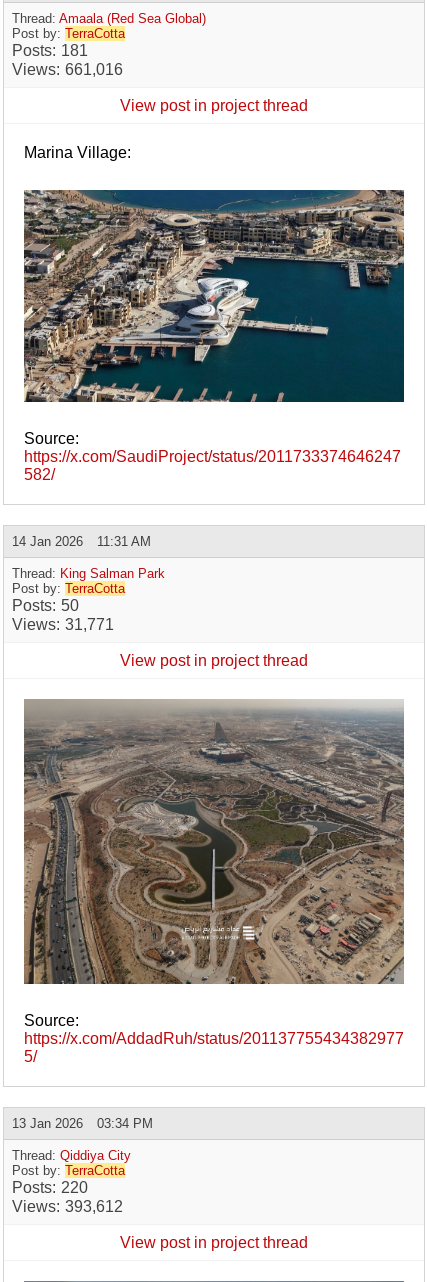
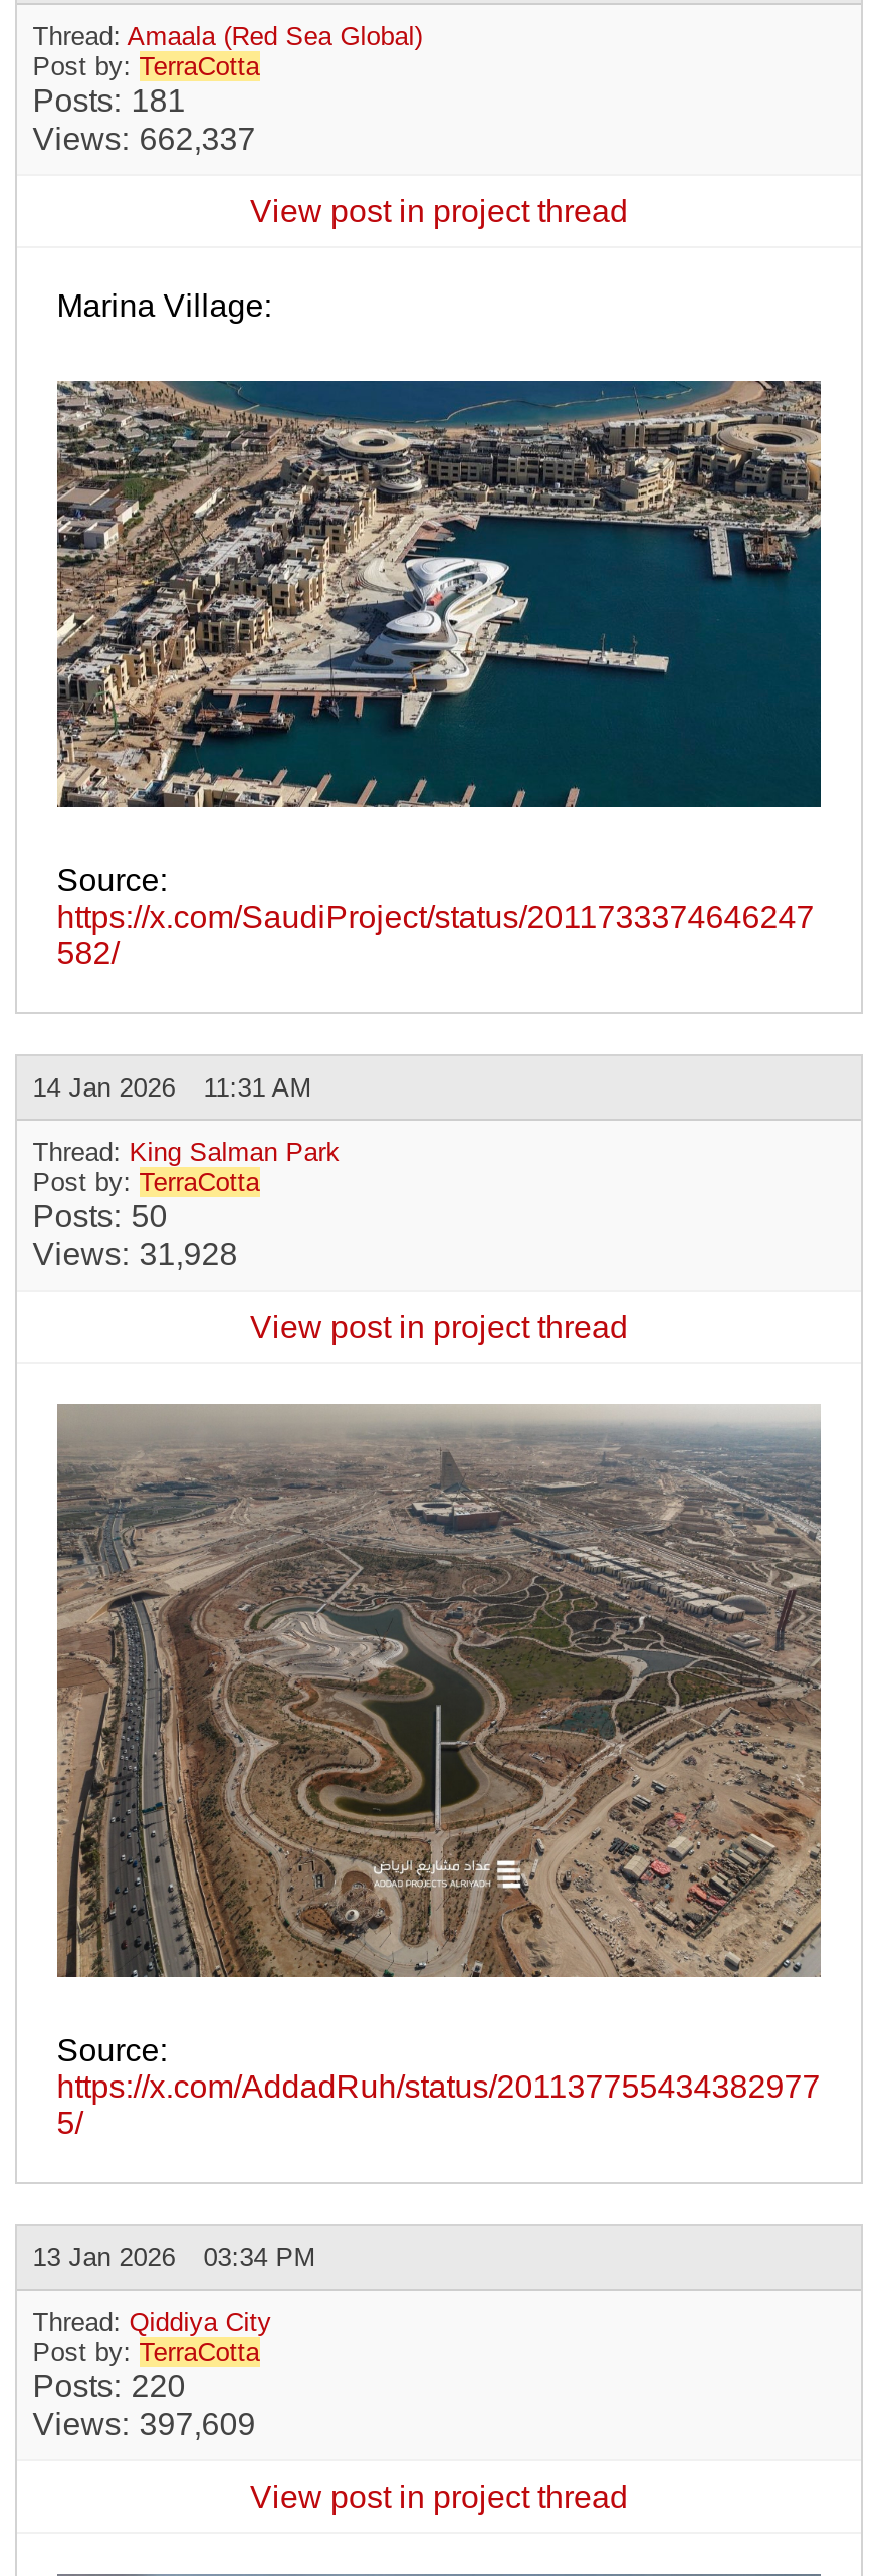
[12,61,123,78] Views 661,016 -> [33,122,256,156] Views 662,337
[12,616,114,633] Views 31,771 -> [33,1236,238,1271] Views 31,928
[12,1198,123,1215] Views 393,612 -> [33,2406,256,2441] Views 397,609

